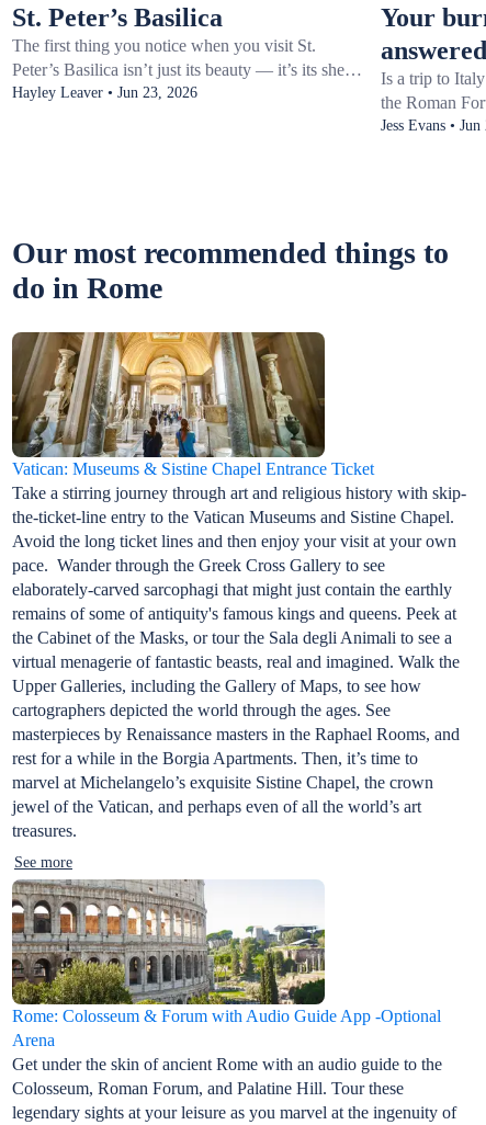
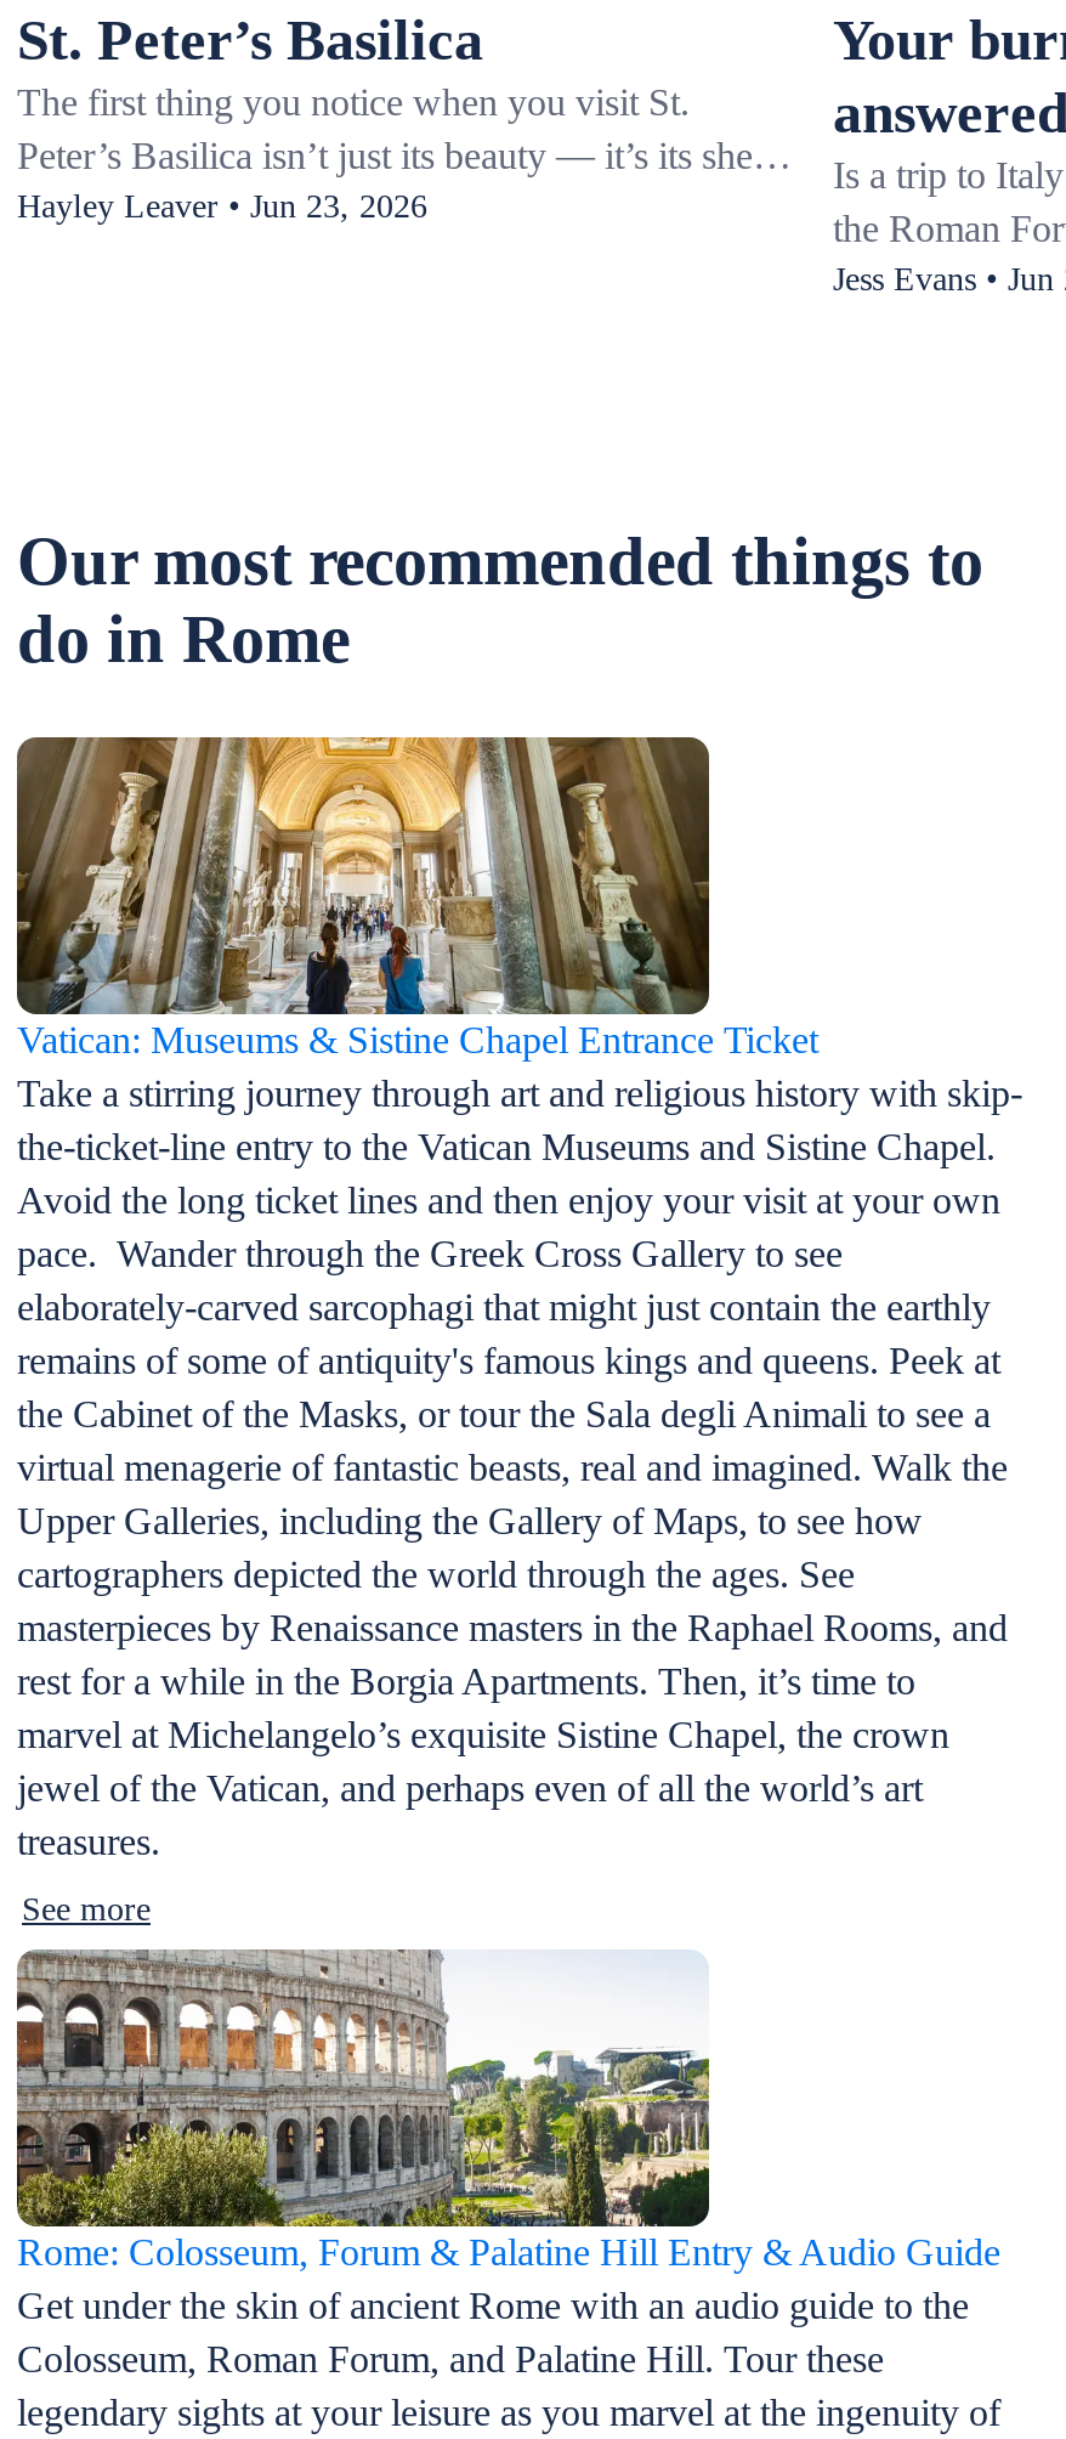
[12,1007,441,1049] Rome: Colosseum & Forum with Audio Guide App -Optional | Arena -> [17,2230,1000,2272] Rome: Colosseum, Forum & Palatine Hill Entry & Audio Guide

